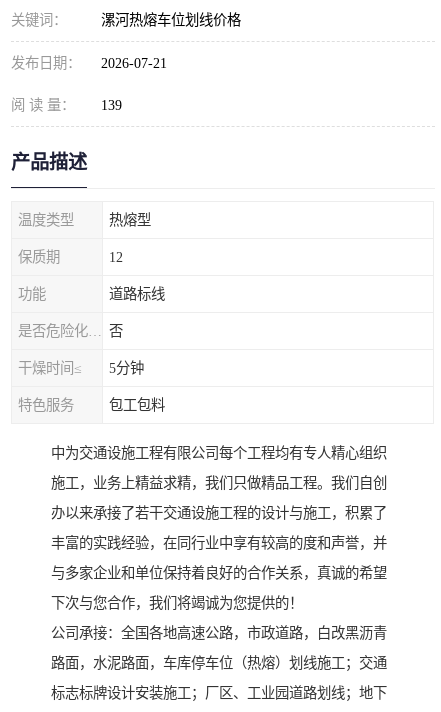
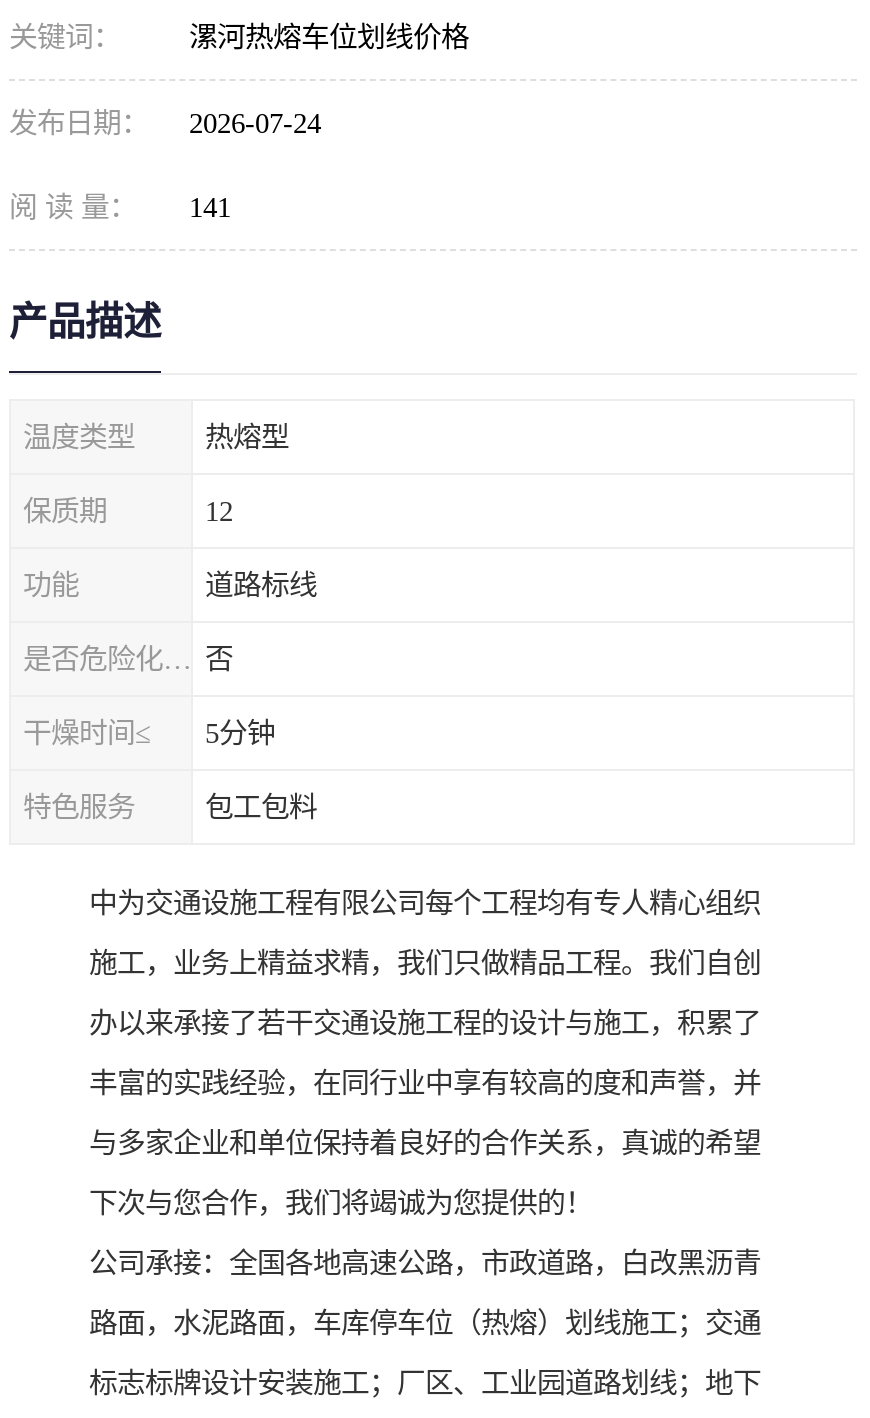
[11,55,167,71] 发布日期： 2026-07-21 -> [9,107,321,139] 发布日期： 2026-07-24
[11,97,122,113] 阅 读 量： 139 -> [9,191,231,223] 阅 读 量： 141

